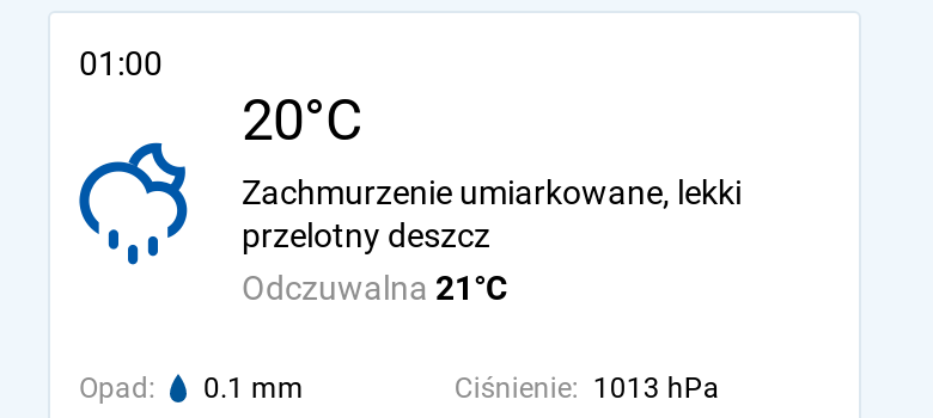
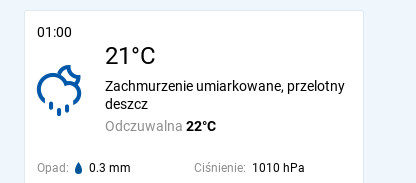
[242,87,364,154] 20°C -> [105,42,156,70] 21°C
[242,173,742,254] Zachmurzenie umiarkowane, lekki | przelotny deszcz -> [105,78,345,112] Zachmurzenie umiarkowane, przelotny | deszcz
[242,269,507,307] Odczuwalna 21°C -> [105,118,216,134] Odczuwalna 22°C
[79,371,304,405] Opad: 0.1 mm -> [37,161,131,175] Opad: 0.3 mm
[454,371,720,405] Ciśnienie: 1013 hPa -> [194,161,305,175] Ciśnienie: 1010 hPa

